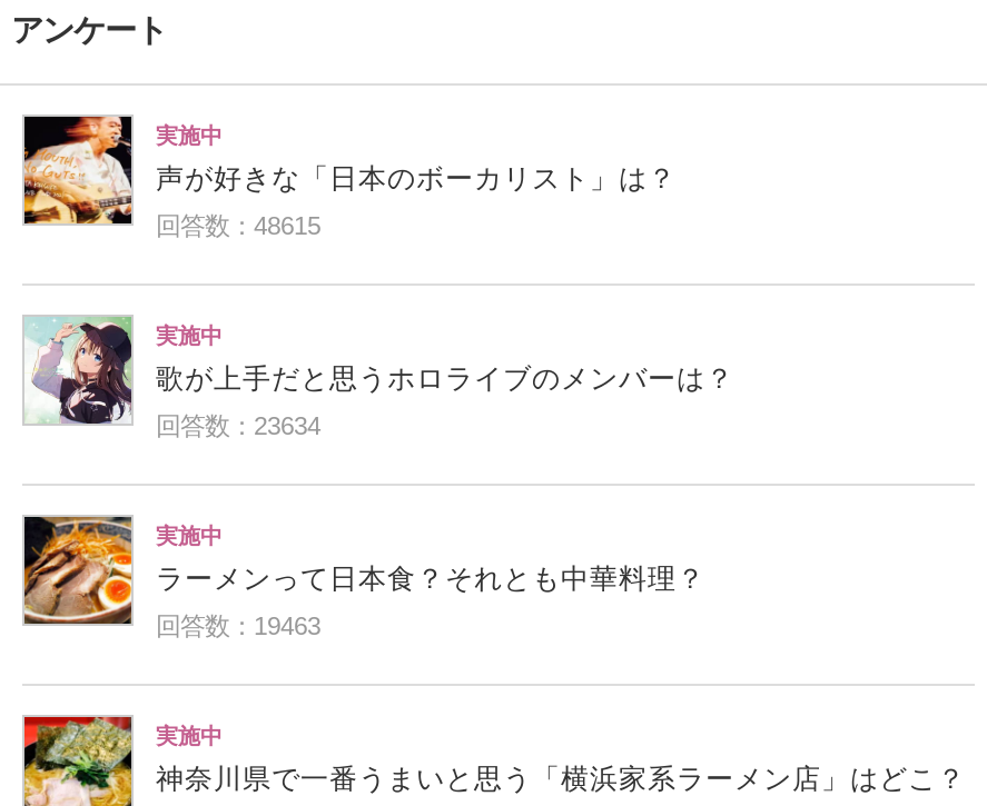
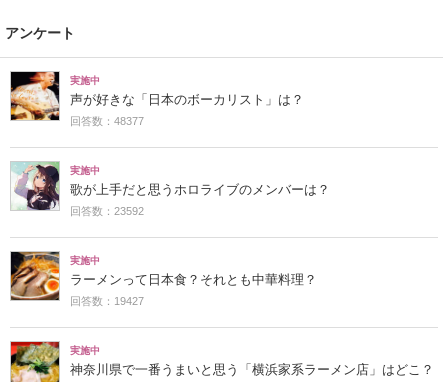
[156,212,320,239] 回答数：48615 -> [70,115,144,127] 回答数：48377
[156,412,320,439] 回答数：23634 -> [70,205,144,217] 回答数：23592
[156,612,320,639] 回答数：19463 -> [70,295,144,307] 回答数：19427

